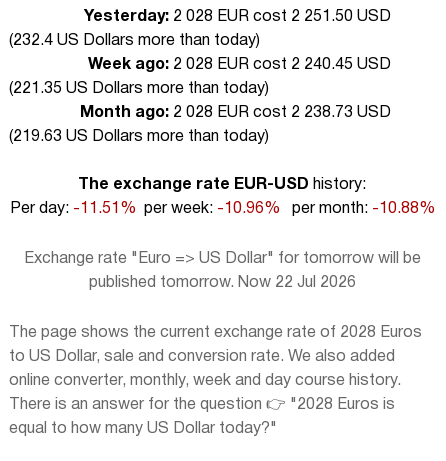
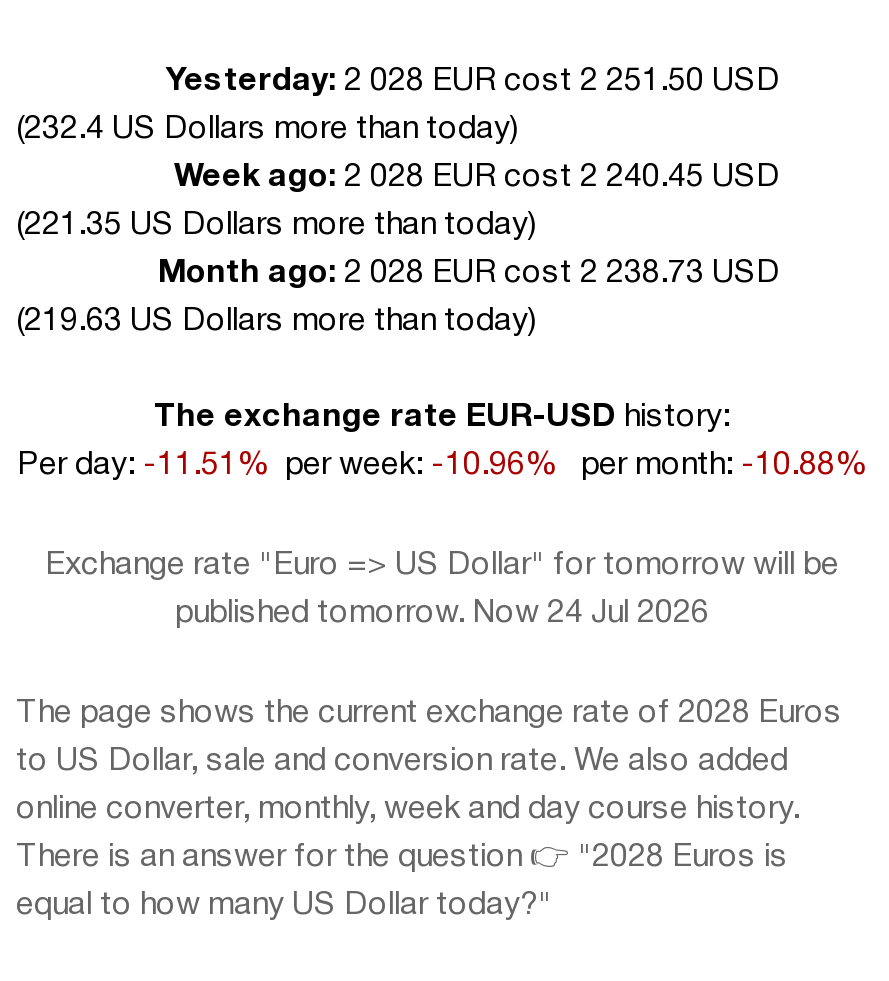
[88,276,355,290] published tomorrow. Now 22 Jul 2026 -> [175,600,709,628] published tomorrow. Now 24 Jul 2026

